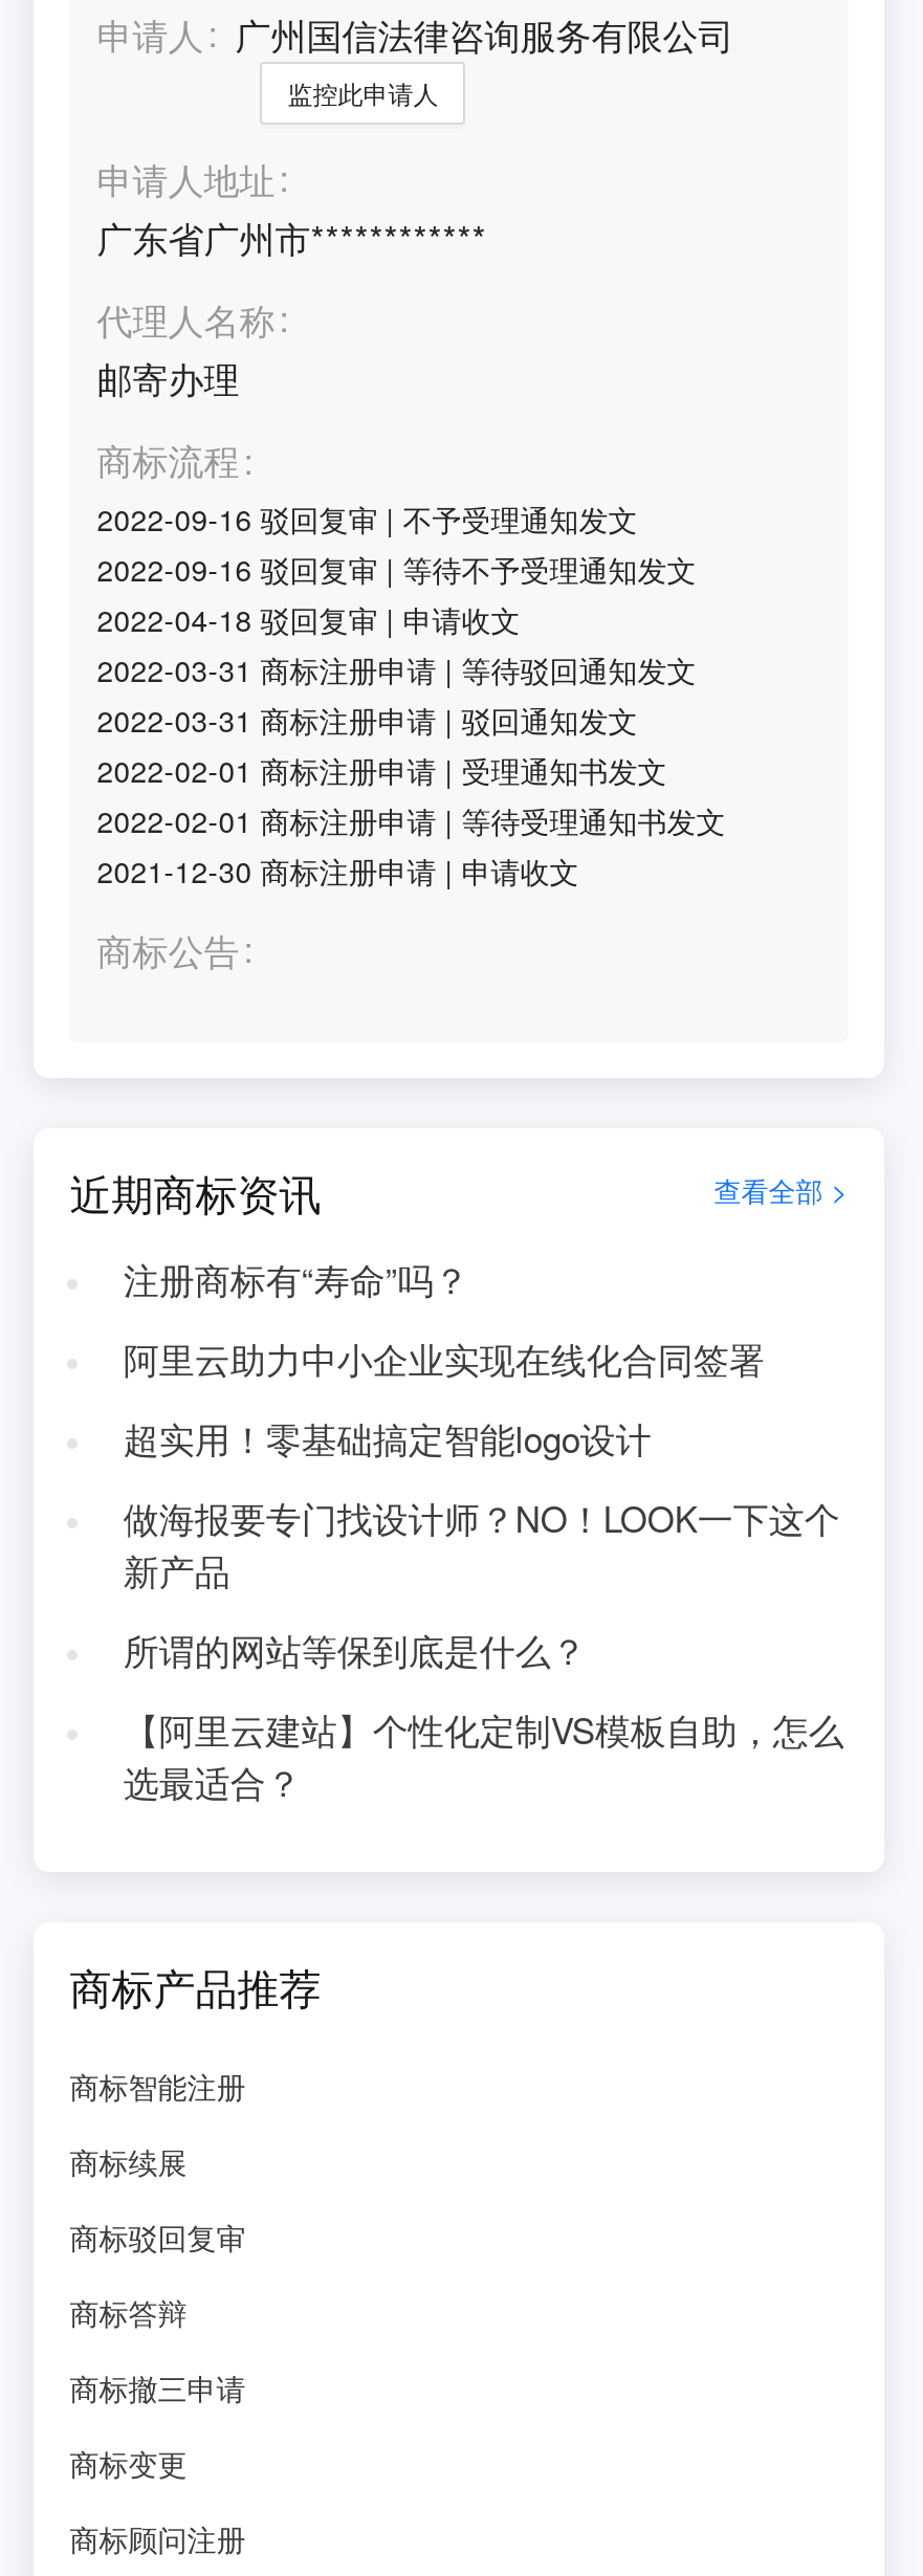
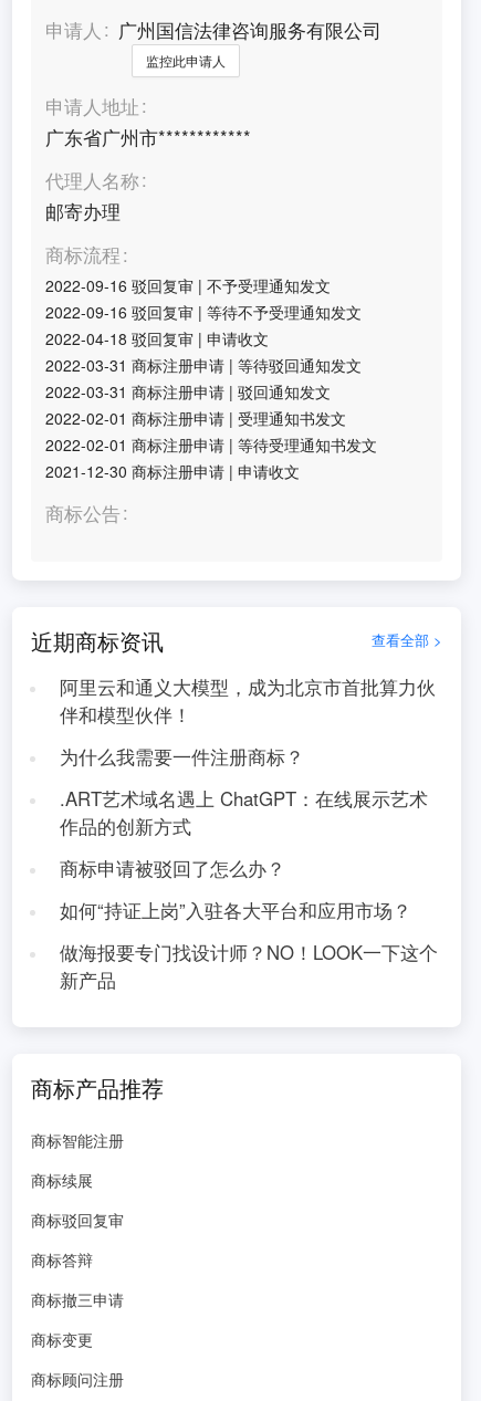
[123,1254,764,1463] 注册商标有“寿命”吗？ | 阿里云助力中小企业实现在线化合同签署 | 超实用！零基础搞定智能logo设计 -> [59,673,435,923] 阿里云和通义大模型，成为北京市首批算力伙 | 伴和模型伙伴！ | 为什么我需要一件注册商标？ | .ART艺术域名遇上 ChatGPT：在线展示艺术 | 作品的创新方式 | 商标申请被驳回了怎么办？ | 如何“持证上岗”入驻各大平台和应用市场？
moved [123,1493,840,1595] -> [59,939,438,993]: 做海报要专门找设计师？NO！LOOK一下这个 | 新产品
[123,1625,844,1807] 所谓的网站等保到底是什么？ | 【阿里云建站】个性化定制VS模板自助，怎么 | 选最适合？ -> none

